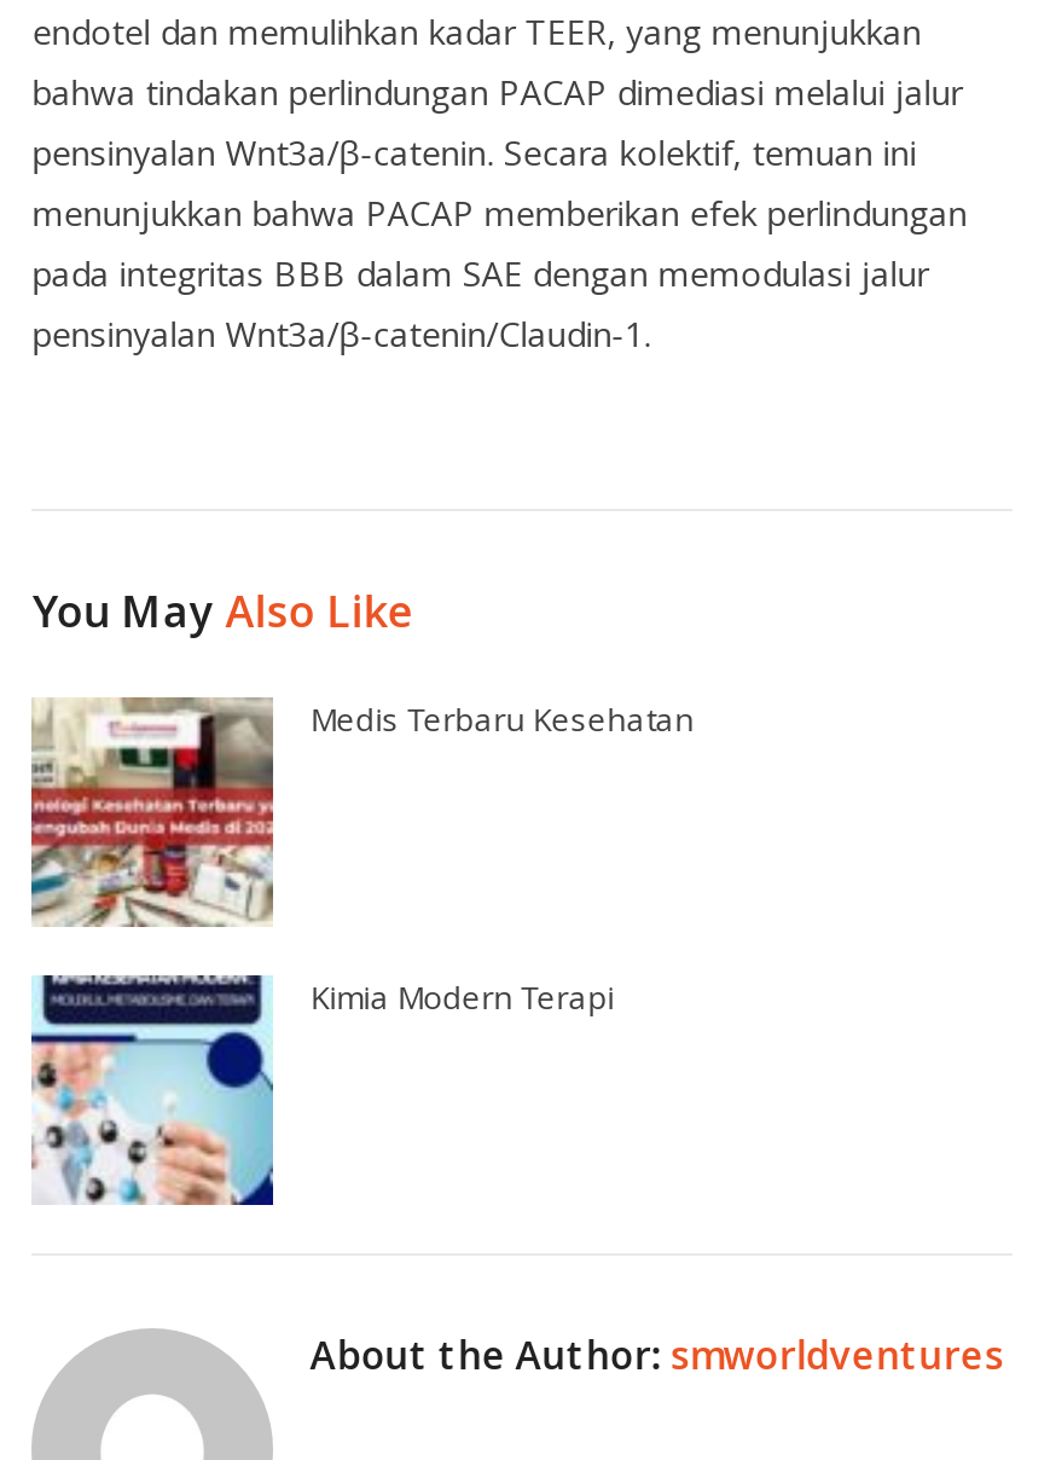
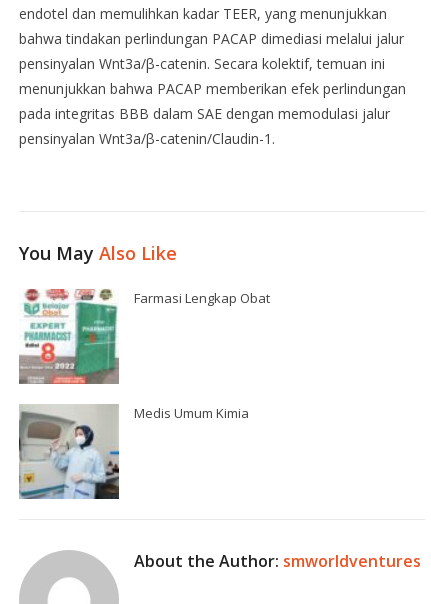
[29,696,694,928] [image] | Medis Terbaru Kesehatan -> [18,288,270,385] [image] | Farmasi Lengkap Obat
[29,974,614,1209] [image] | Kimia Modern Terapi -> [18,404,249,500] [image] | Medis Umum Kimia

